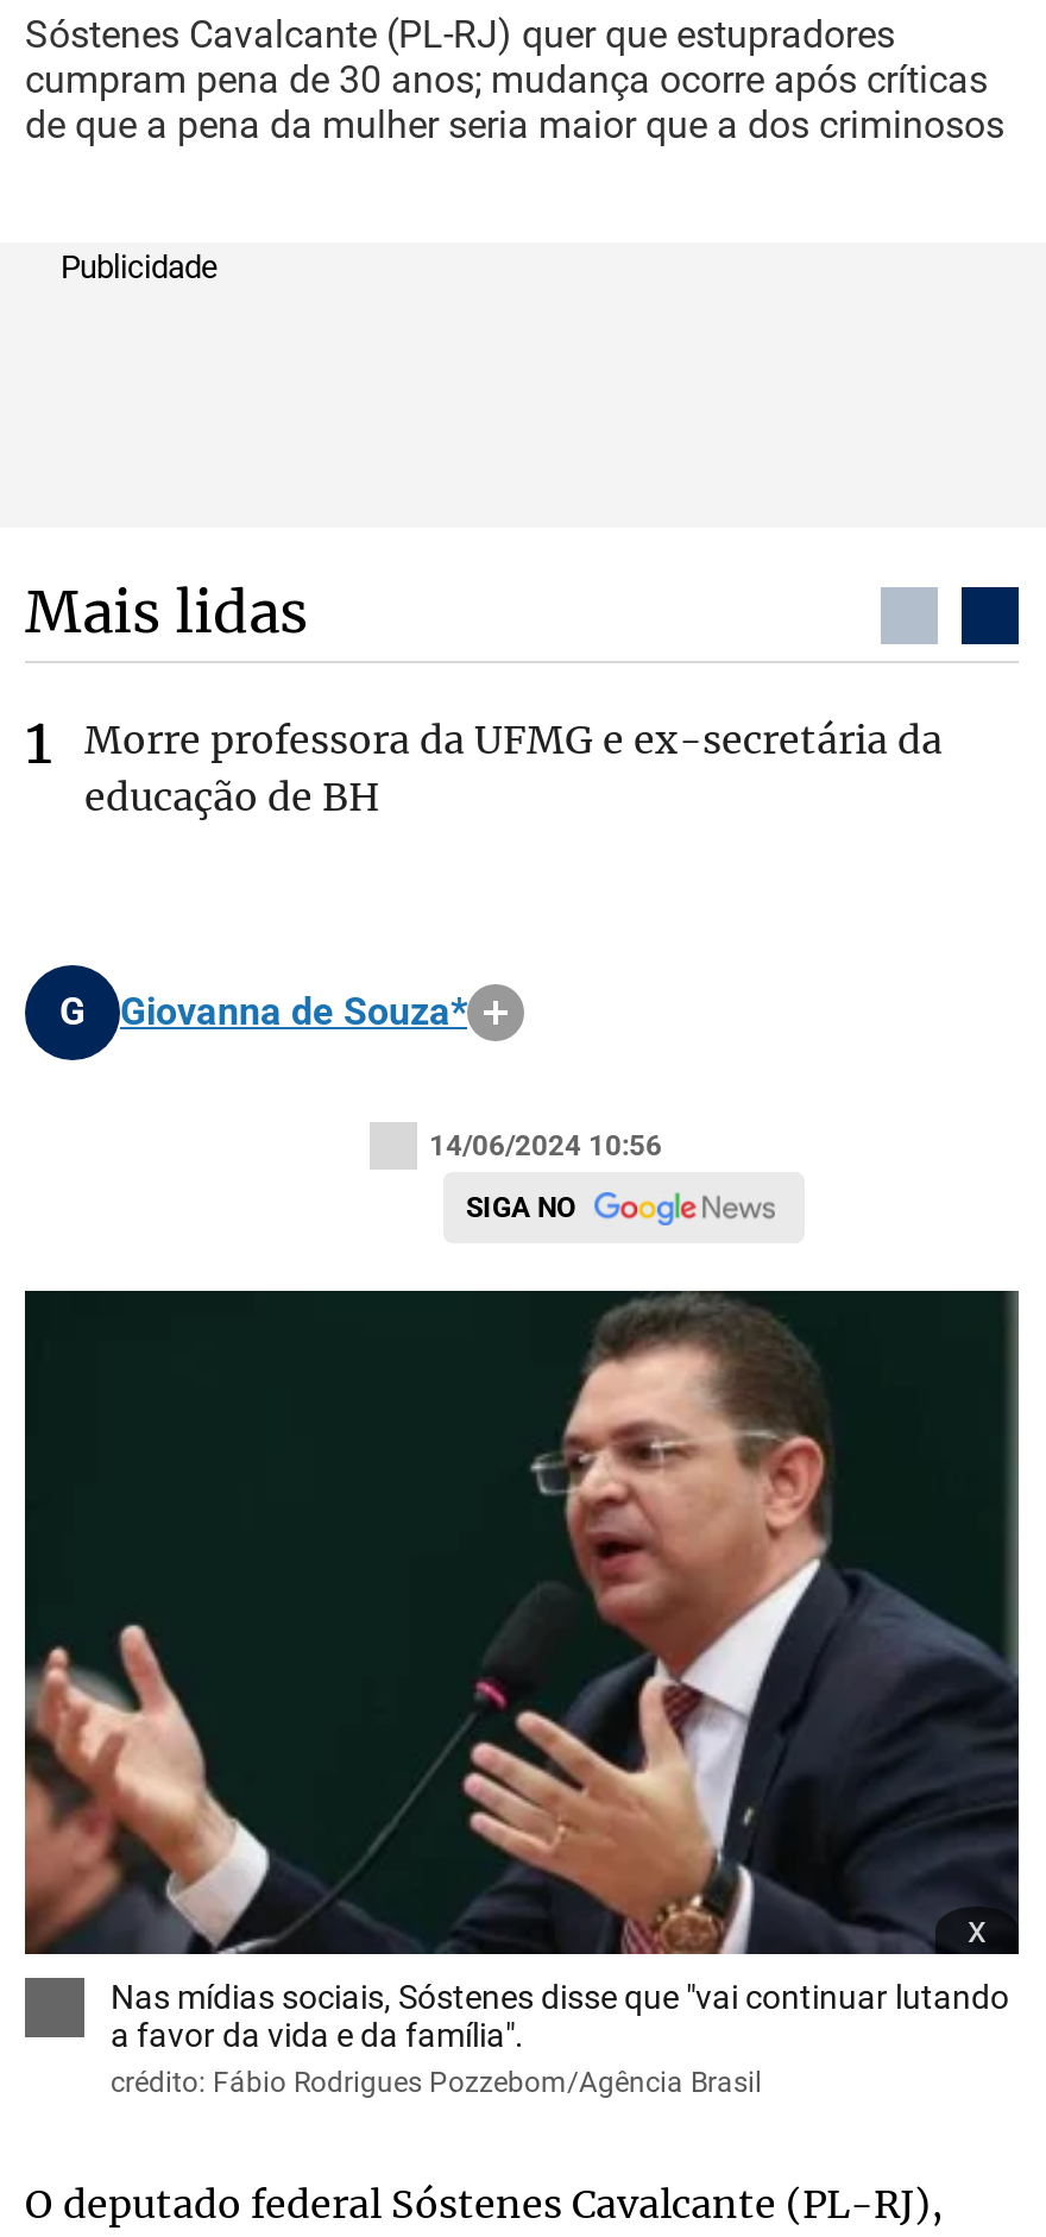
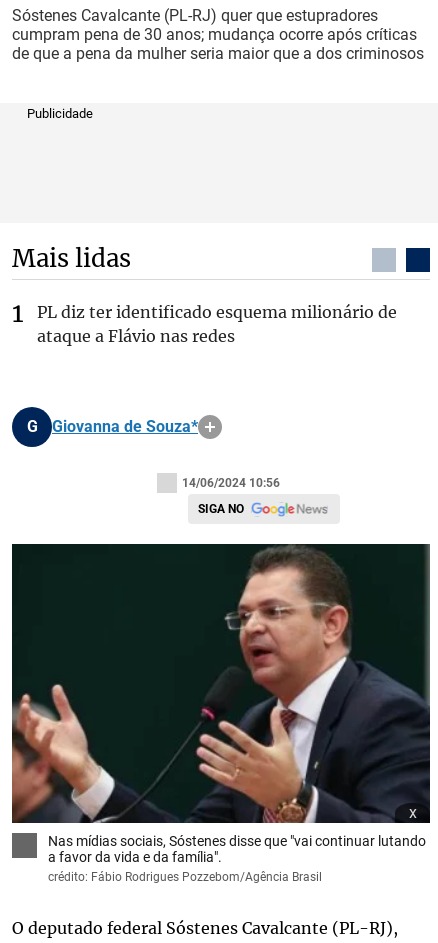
[84,716,943,820] Morre professora da UFMG e ex-secretária da | educação de BH -> [37,302,397,346] PL diz ter identificado esquema milionário de | ataque a Flávio nas redes

